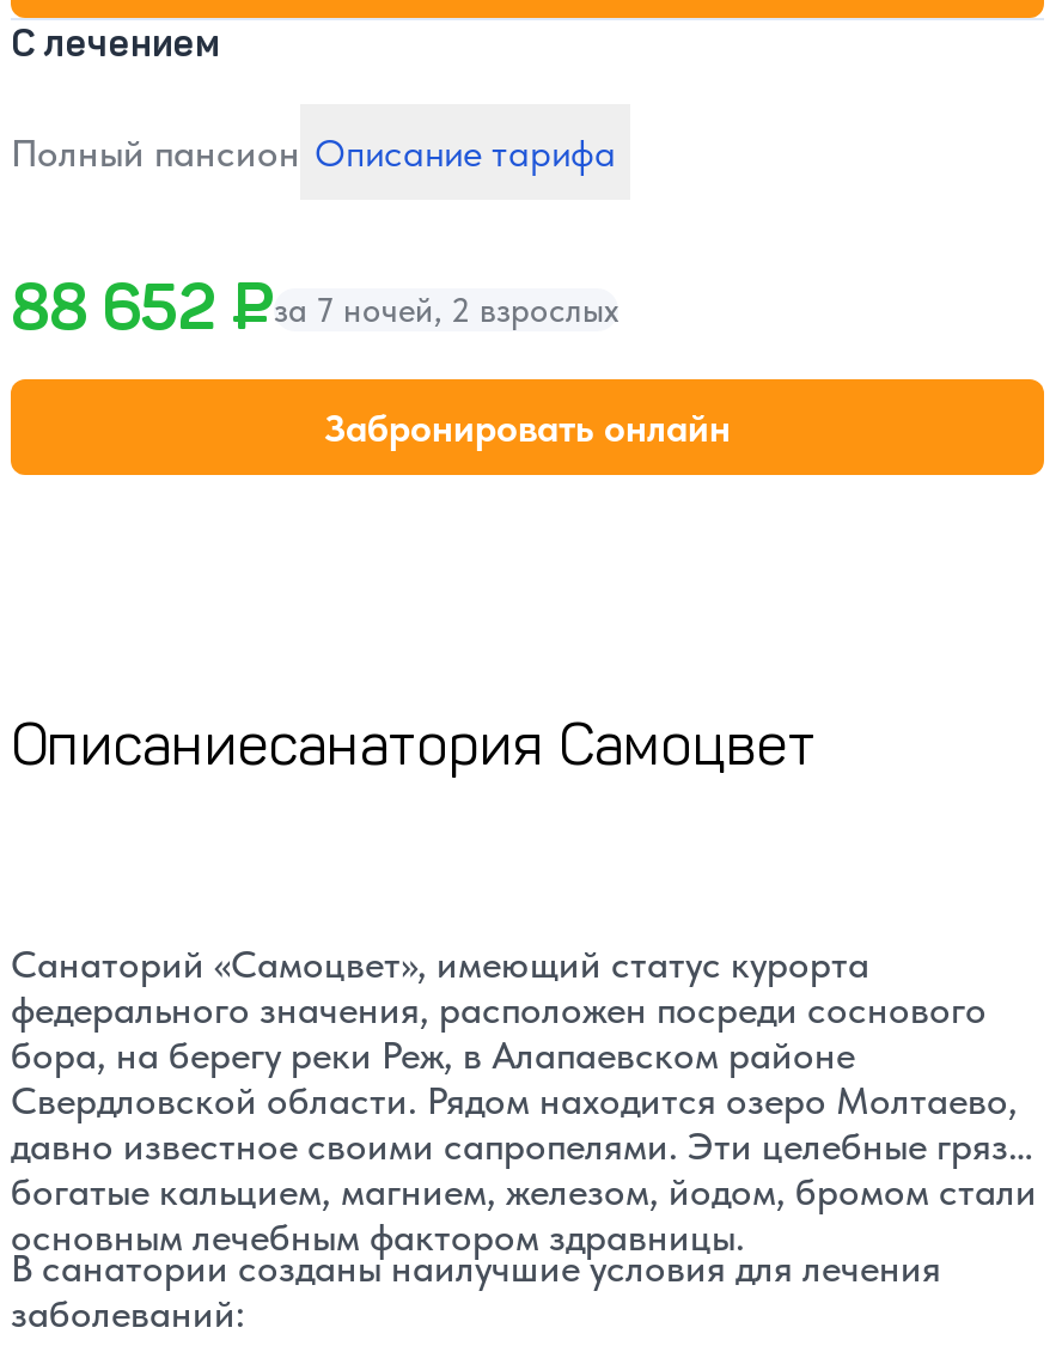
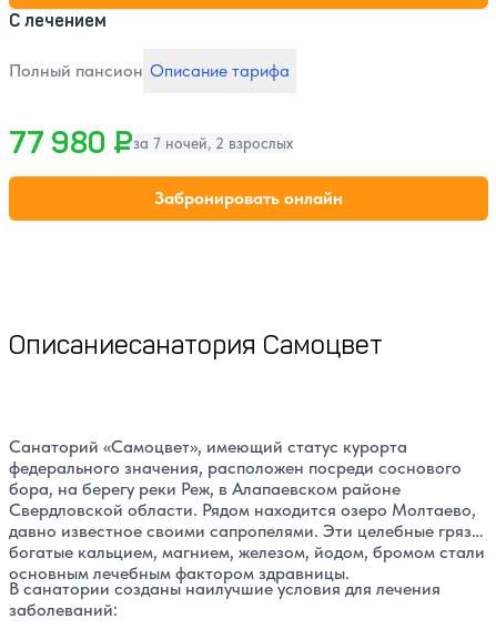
[11,270,618,347] 88 652 ₽за 7 ночей, 2 взрослых -> [9,125,293,161] 77 980 ₽за 7 ночей, 2 взрослых

